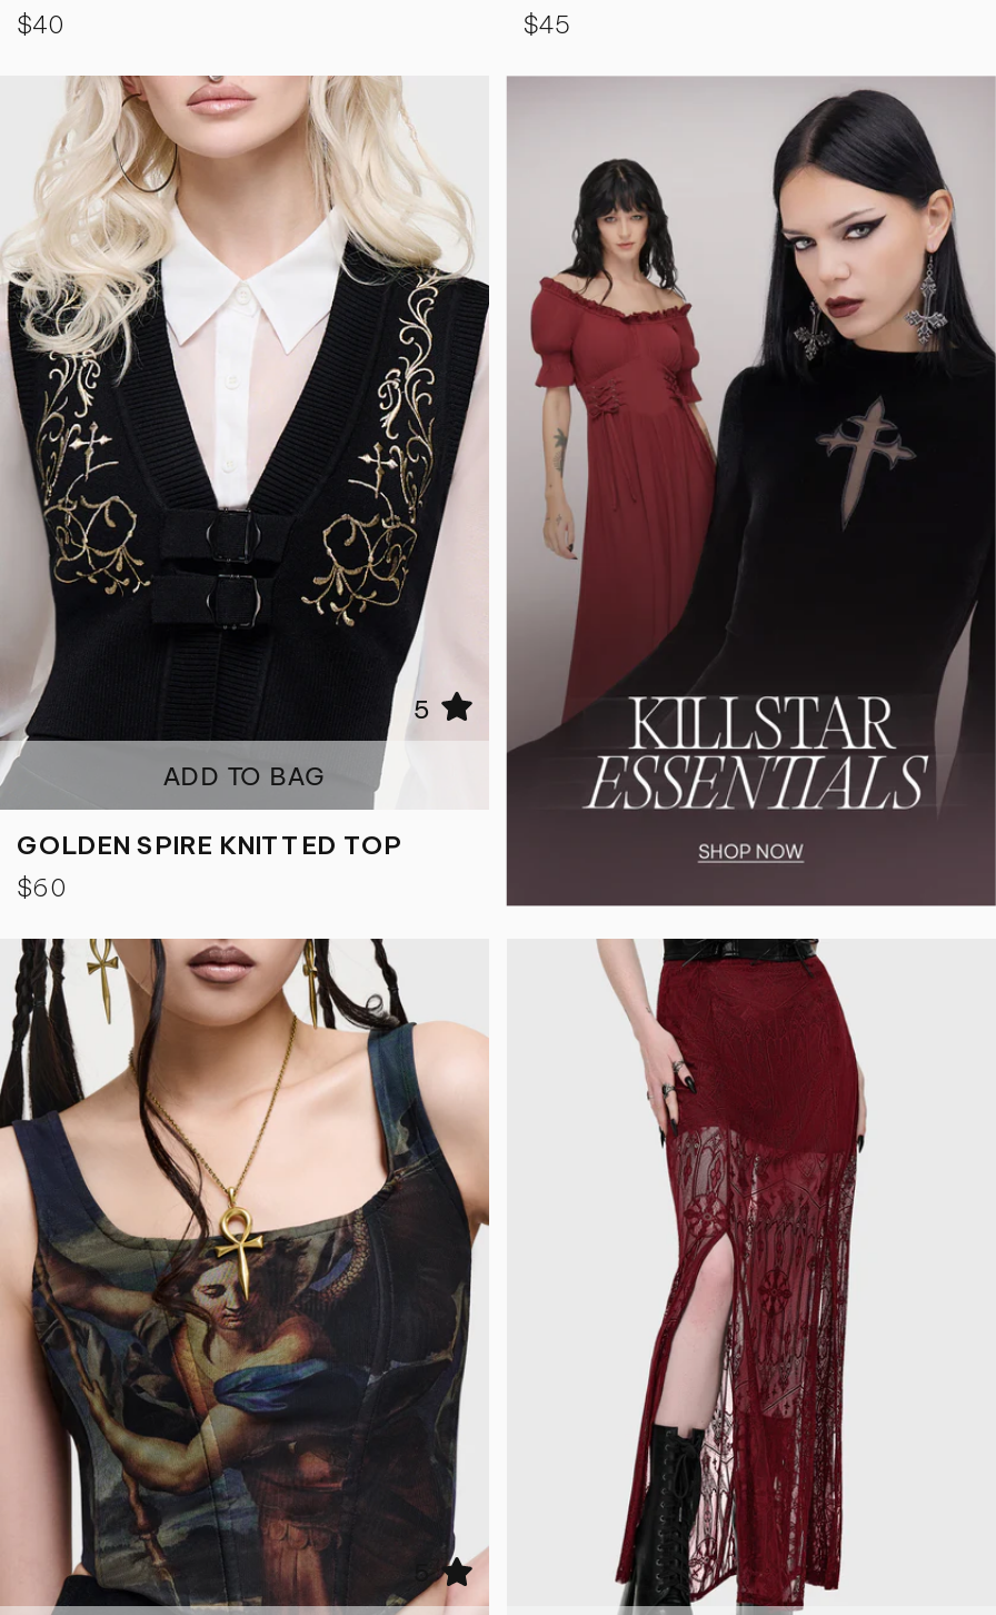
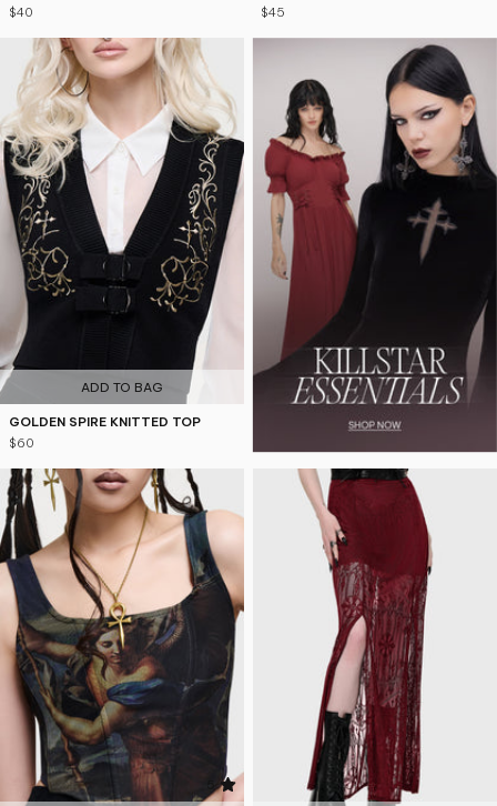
[414,693,431,724] 5 -> none

